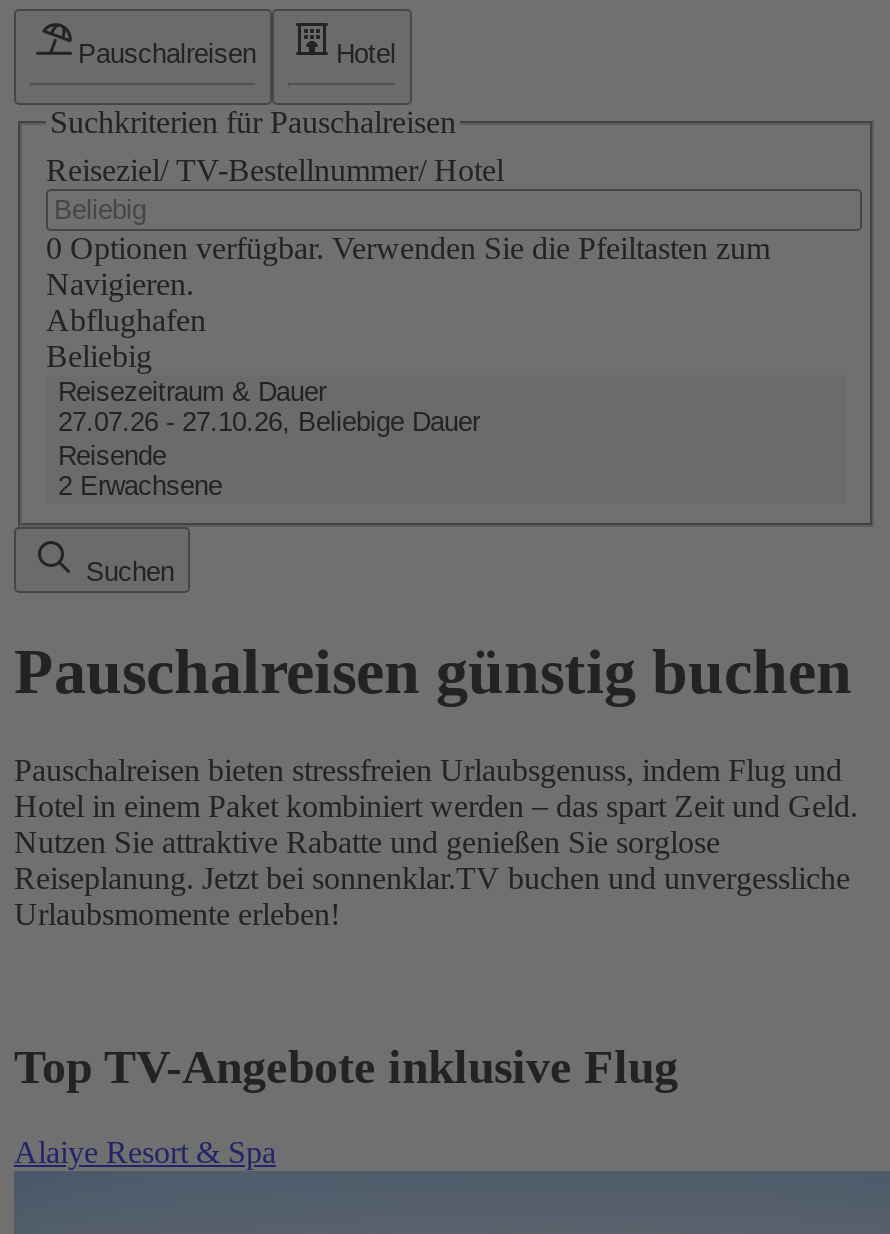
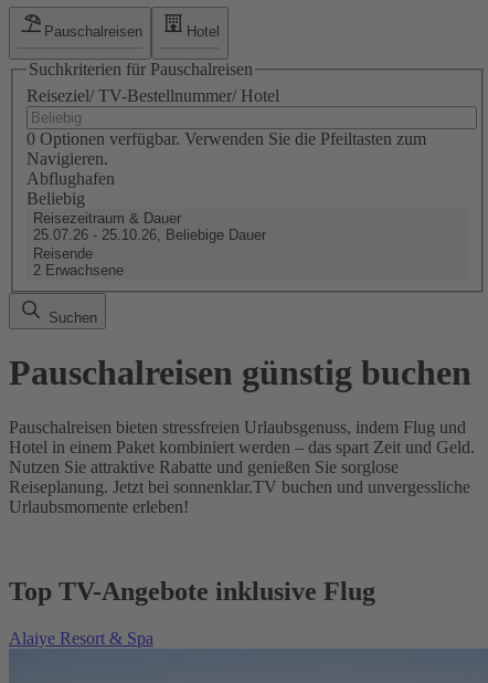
[58,407,480,437] 27.07.26 - 27.10.26, Beliebige Dauer -> [33,226,266,243] 25.07.26 - 25.10.26, Beliebige Dauer

